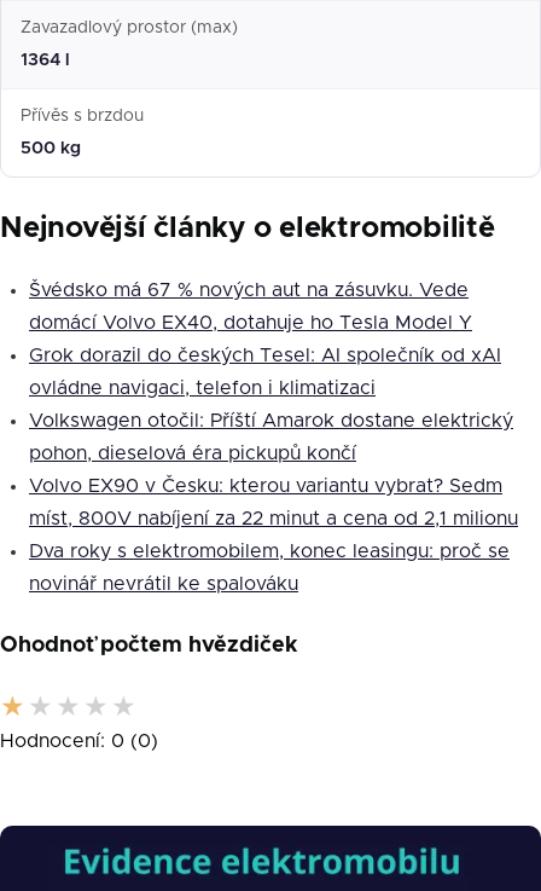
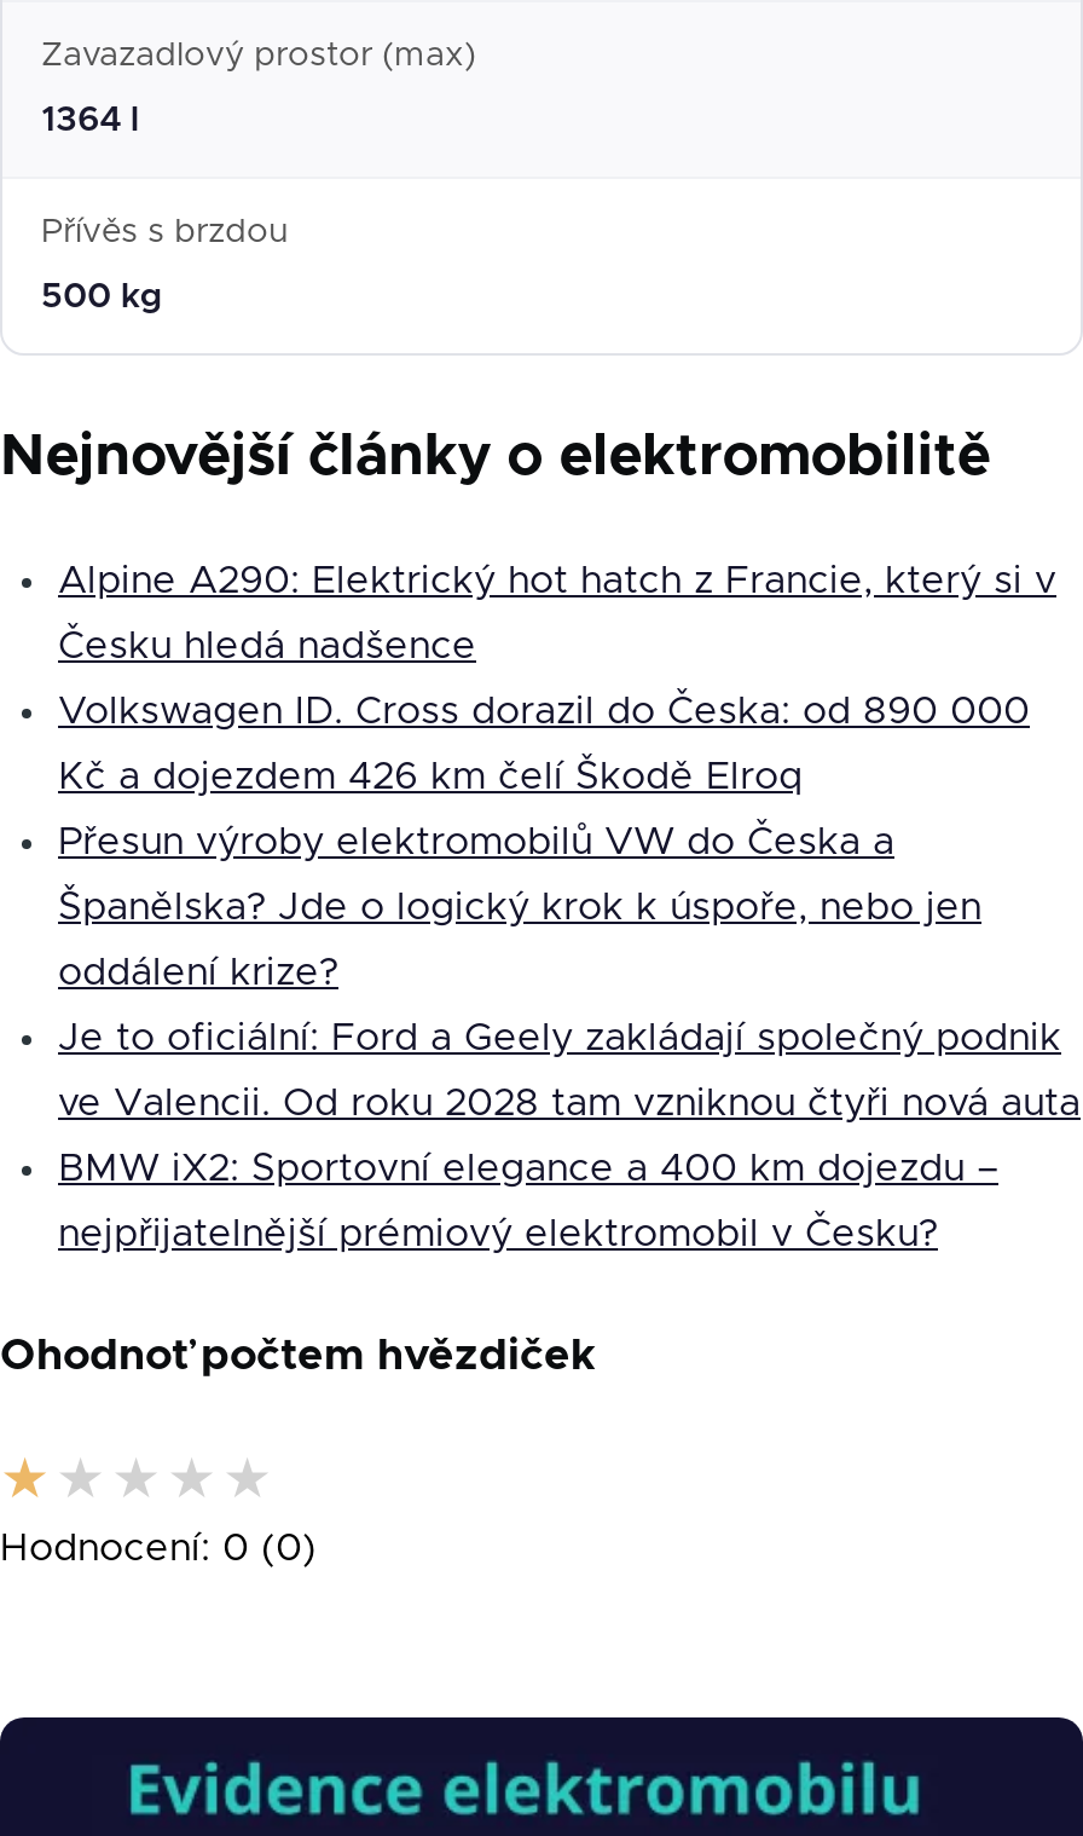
[29,280,518,594] Švédsko má 67 % nových aut na zásuvku. Vede | domácí Volvo EX40, dotahuje ho Tesla Model Y | Grok dorazil do českých Tesel: AI společník od xAI | ovládne navigaci, telefon i klimatizaci | Volkswagen otočil: Příští Amarok dostane elektrický | pohon, dieselová éra pickupů končí | Volvo EX90 v Česku: kterou variantu vybrat? Sedm | míst, 800V nabíjení za 22 minut a cena od 2,1 milionu | Dva roky s elektromobilem, konec leasingu: proč se | novinář nevrátil ke spalováku -> [58,561,1081,1253] Alpine A290: Elektrický hot hatch z Francie, který si v | Česku hledá nadšence | Volkswagen ID. Cross dorazil do Česka: od 890 000 | Kč a dojezdem 426 km čelí Škodě Elroq | Přesun výroby elektromobilů VW do Česka a | Španělska? Jde o logický krok k úspoře, nebo jen | oddálení krize? | Je to oficiální: Ford a Geely zakládají společný podnik | ve Valencii. Od roku 2028 tam vzniknou čtyři nová auta | BMW iX2: Sportovní elegance a 400 km dojezdu – | nejpřijatelnější prémiový elektromobil v Česku?

